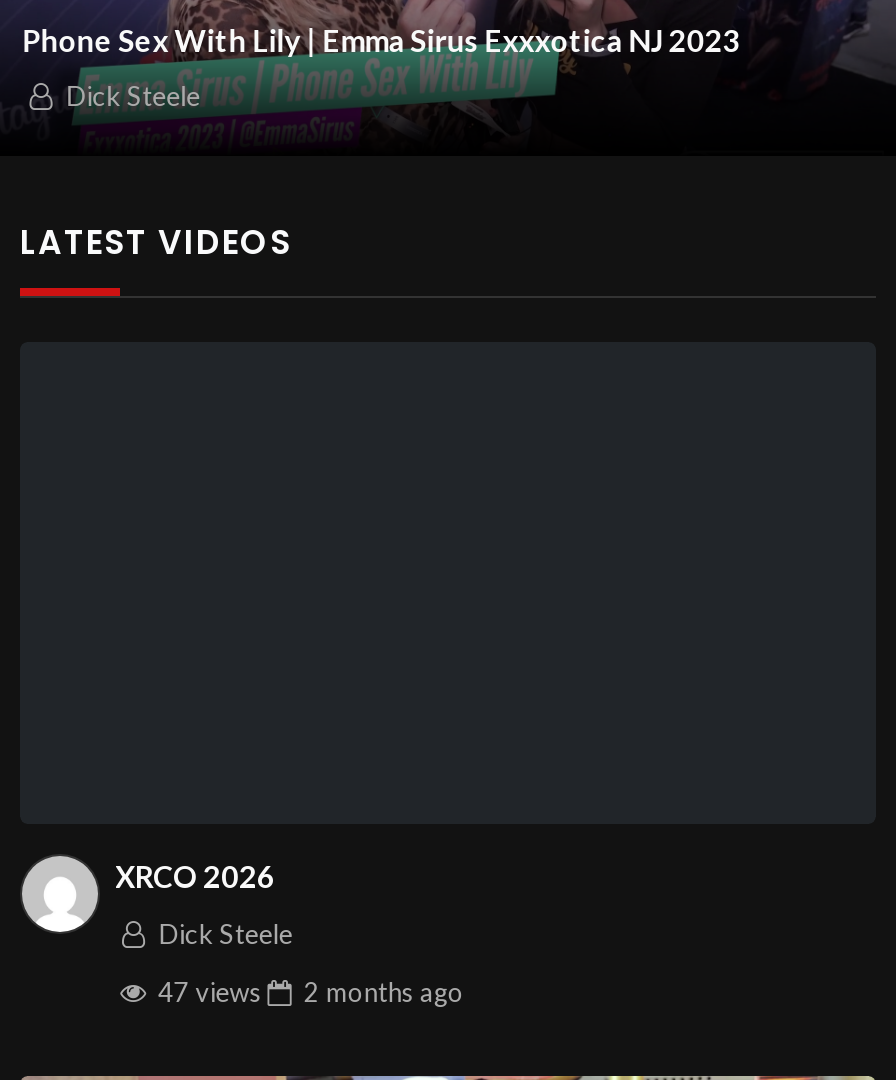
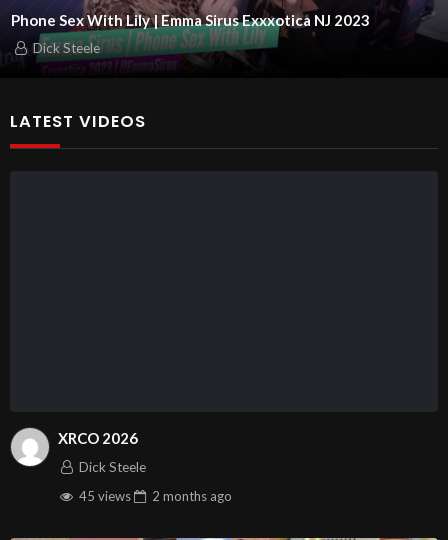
[151,975,464,1007] 47 views 2 months ago -> [76,488,232,504] 45 views 2 months ago

